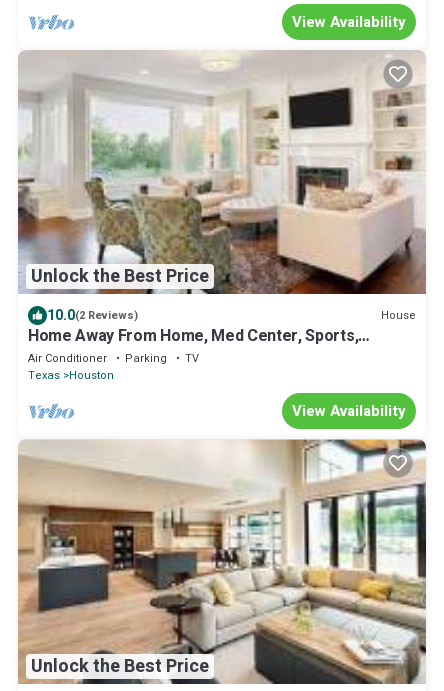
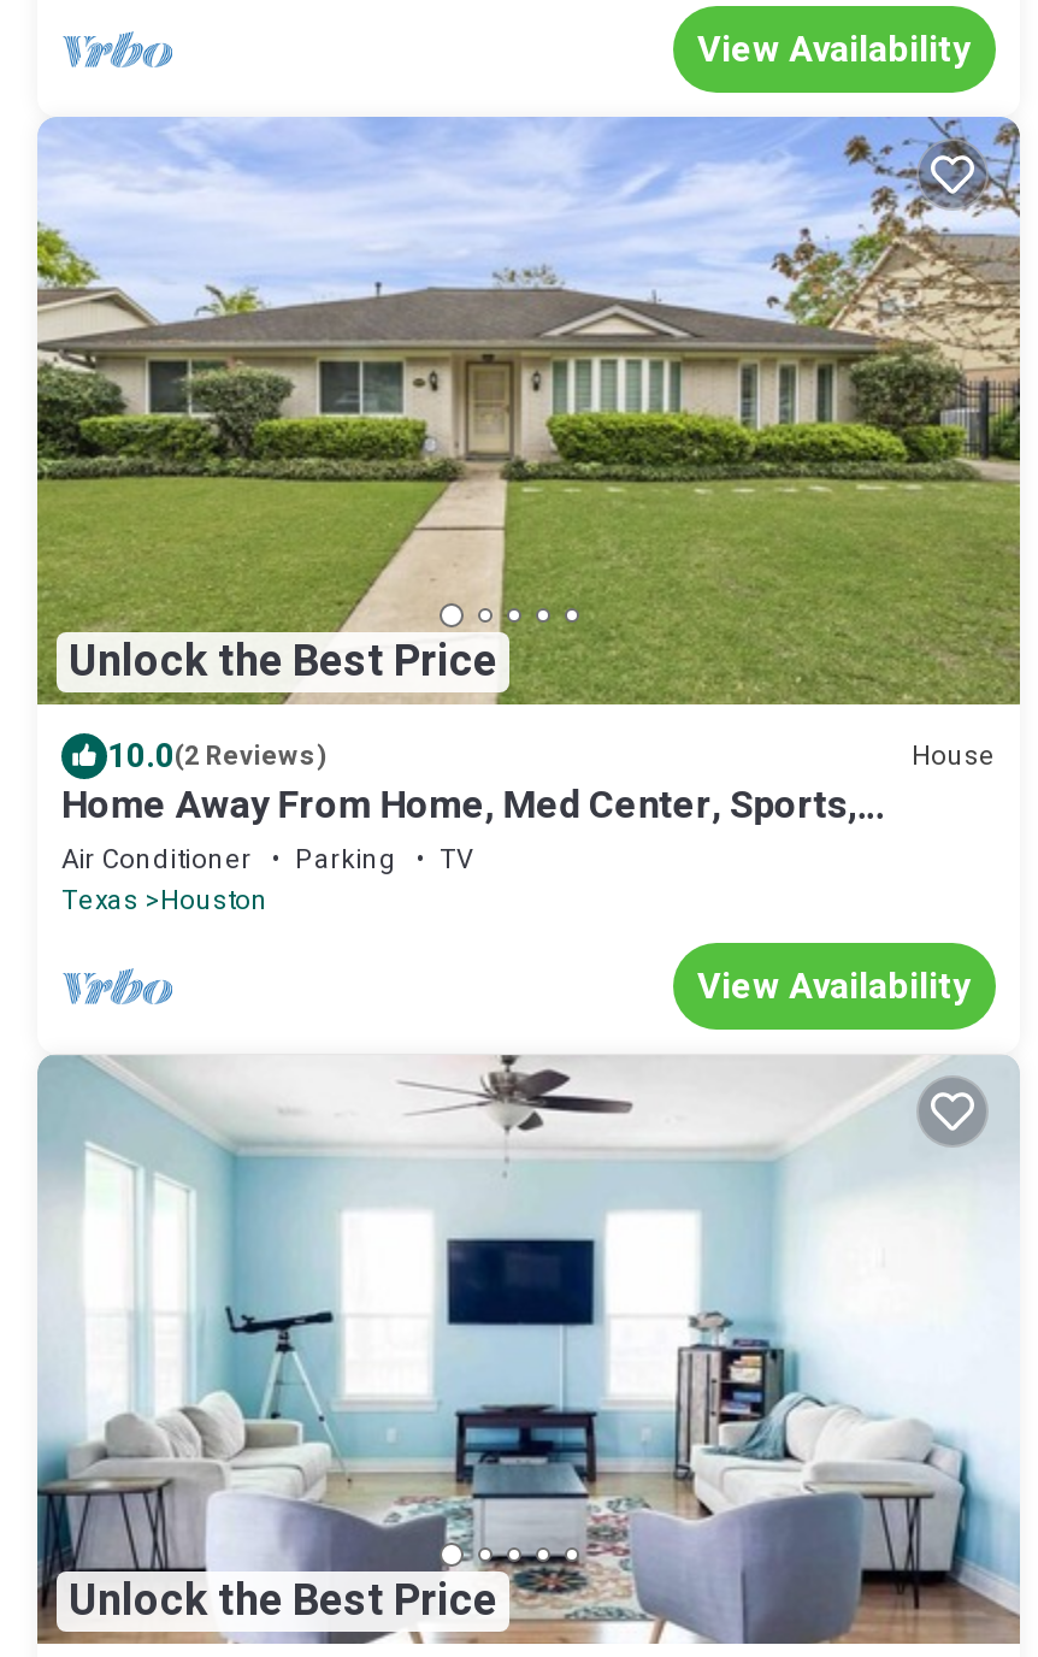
[17,50,426,295] [image] -> [35,117,1022,707] [image]
[17,439,427,685] [image] -> [35,1054,1020,1646] [image]

